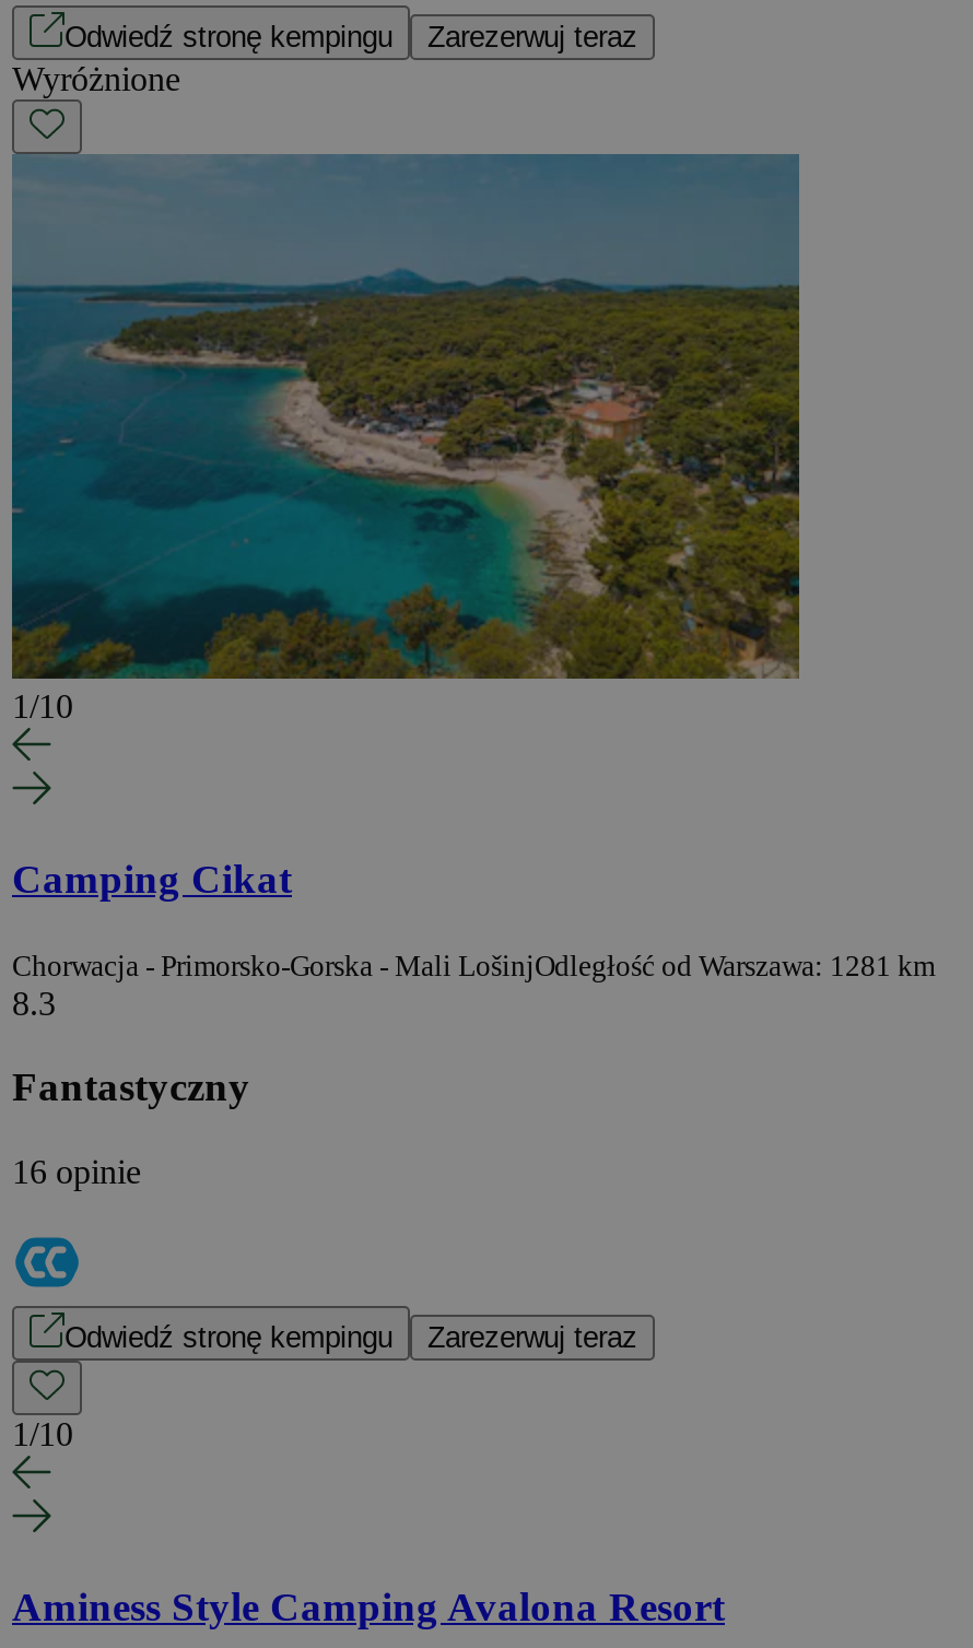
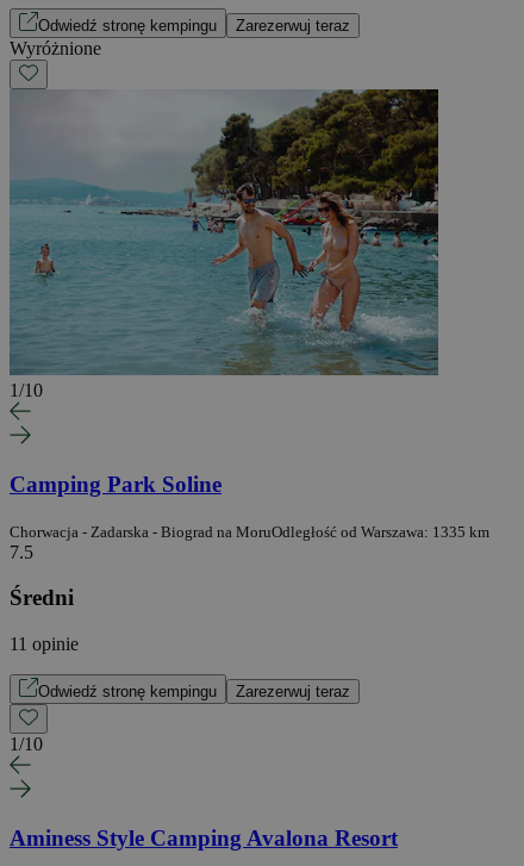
[10,152,801,681] [image] -> [8,88,439,376] [image]
[12,856,292,902] Camping Cikat -> [10,472,222,497] Camping Park Soline
[12,949,935,1021] Chorwacja - Primorsko-Gorska - Mali LošinjOdległość od Warszawa: 1281 km | 8.3 -> [10,523,489,562] Chorwacja - Zadarska - Biograd na MoruOdległość od Warszawa: 1335 km | 7.5
[12,1064,250,1110] Fantastyczny -> [10,585,74,610] Średni
[12,1153,141,1190] 16 opinie -> [10,634,79,654] 11 opinie

